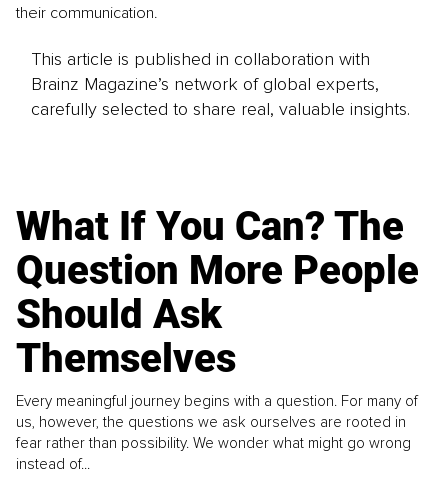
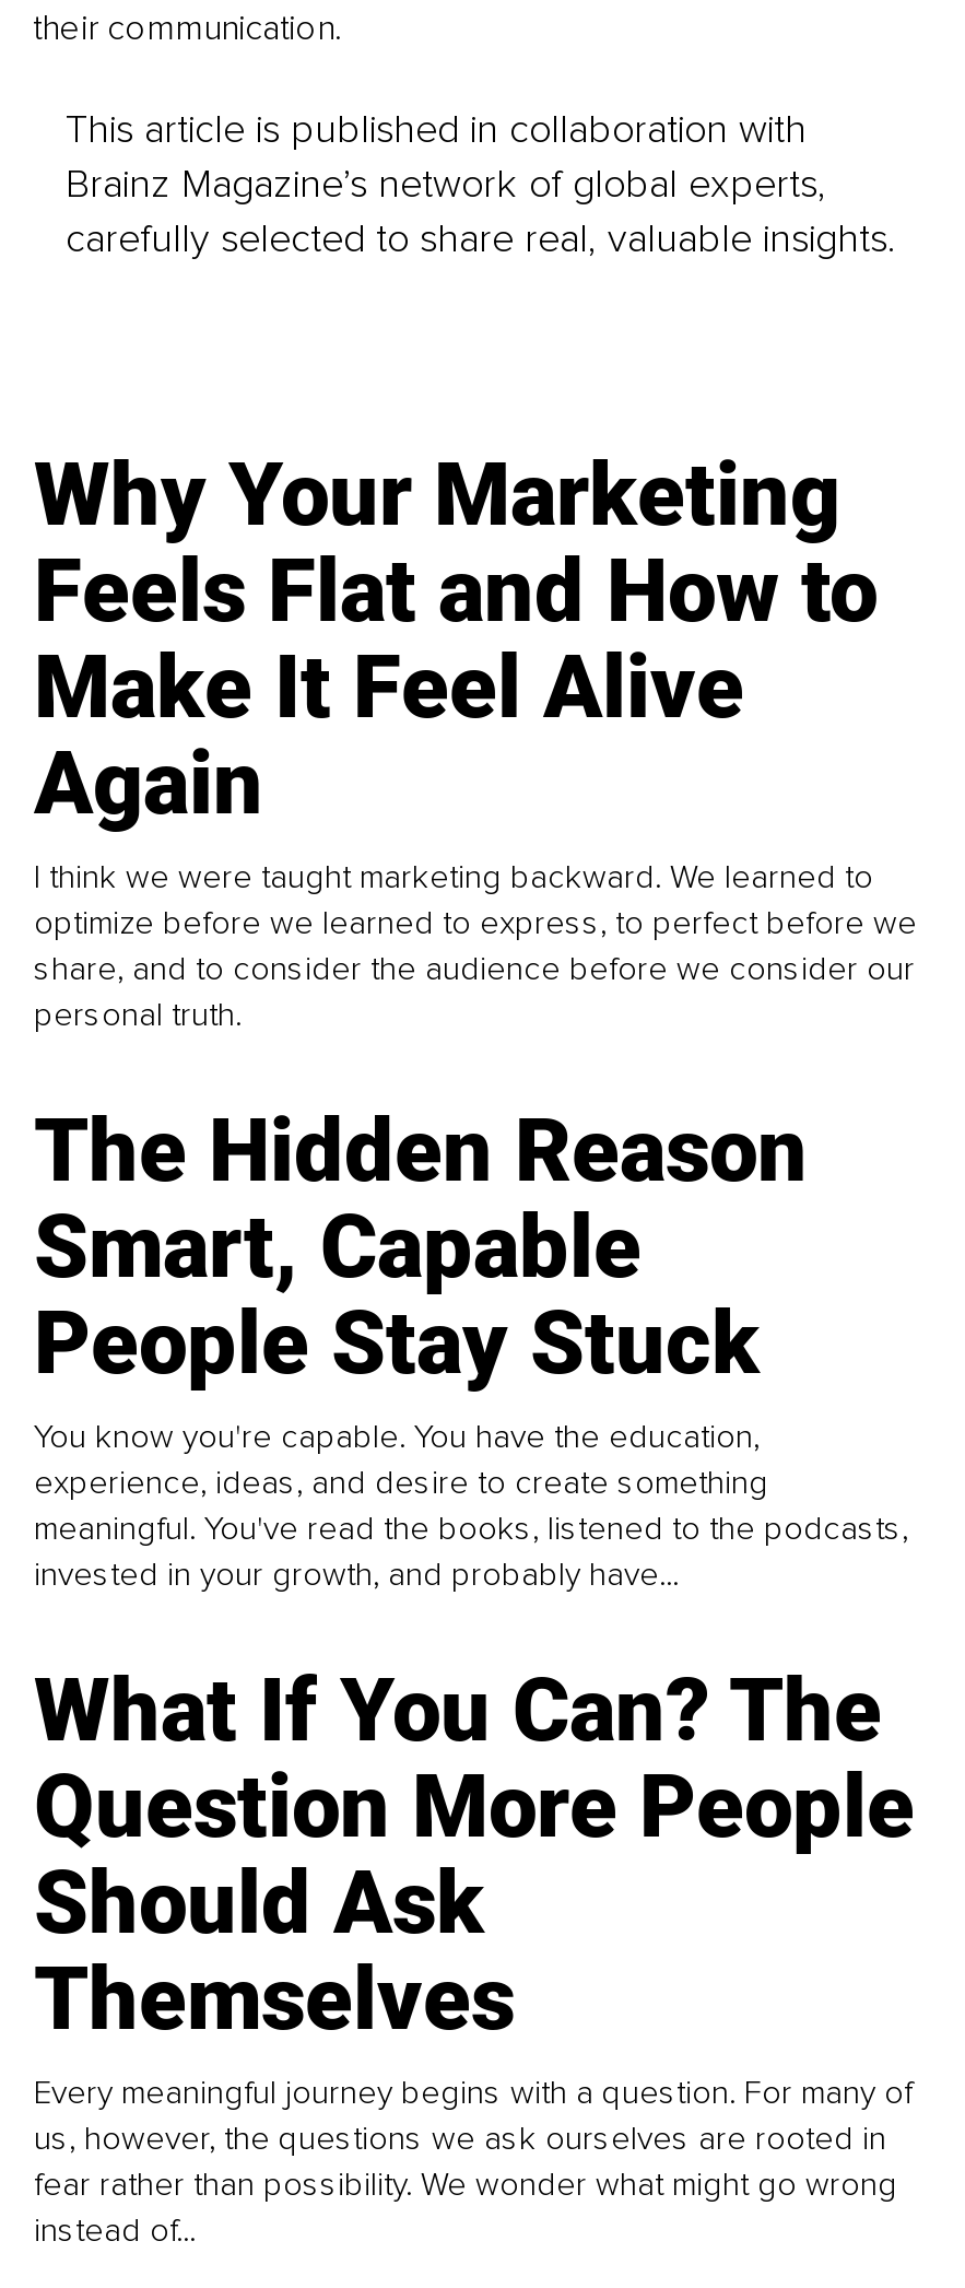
none -> [34,444,917,1594] Why Your Marketing | Feels Flat and How to | Make It Feel Alive | Again | I think we were taught marketing backward. We learned to | optimize before we learned to express, to perfect before we | share, and to consider the audience before we consider our | personal truth. | The Hidden Reason | Smart, Capable | People Stay Stuck | You know you're capable. You have the education, | experience, ideas, and desire to create something | meaningful. You've read the books, listened to the podcasts, | invested in your growth, and probably have...

